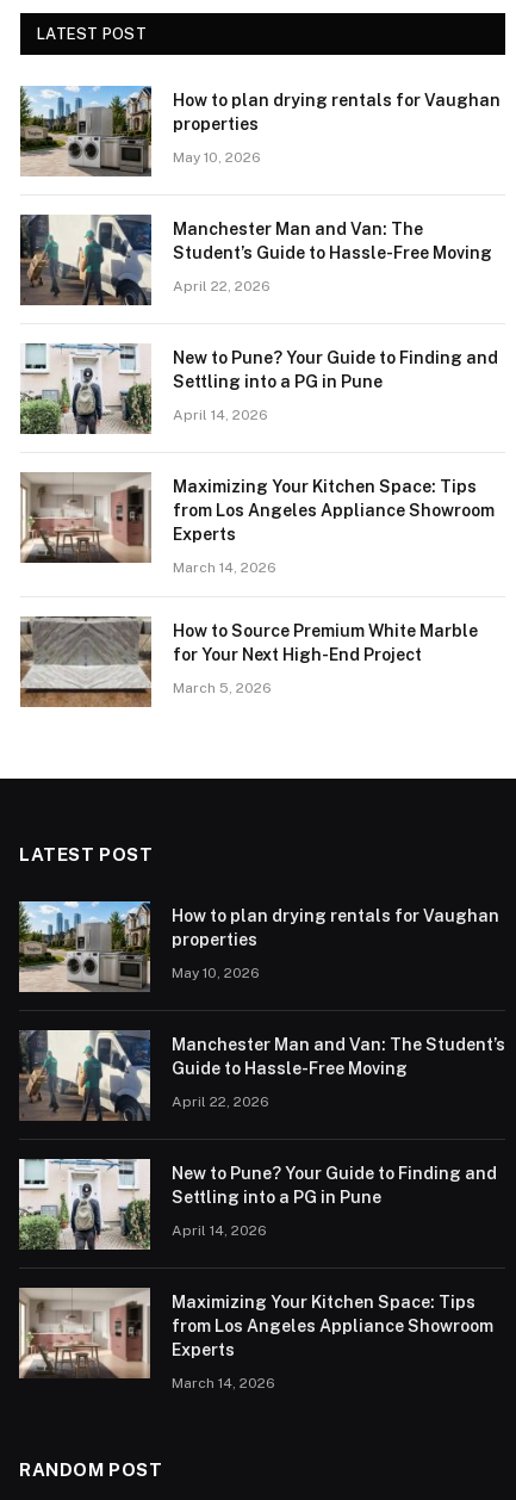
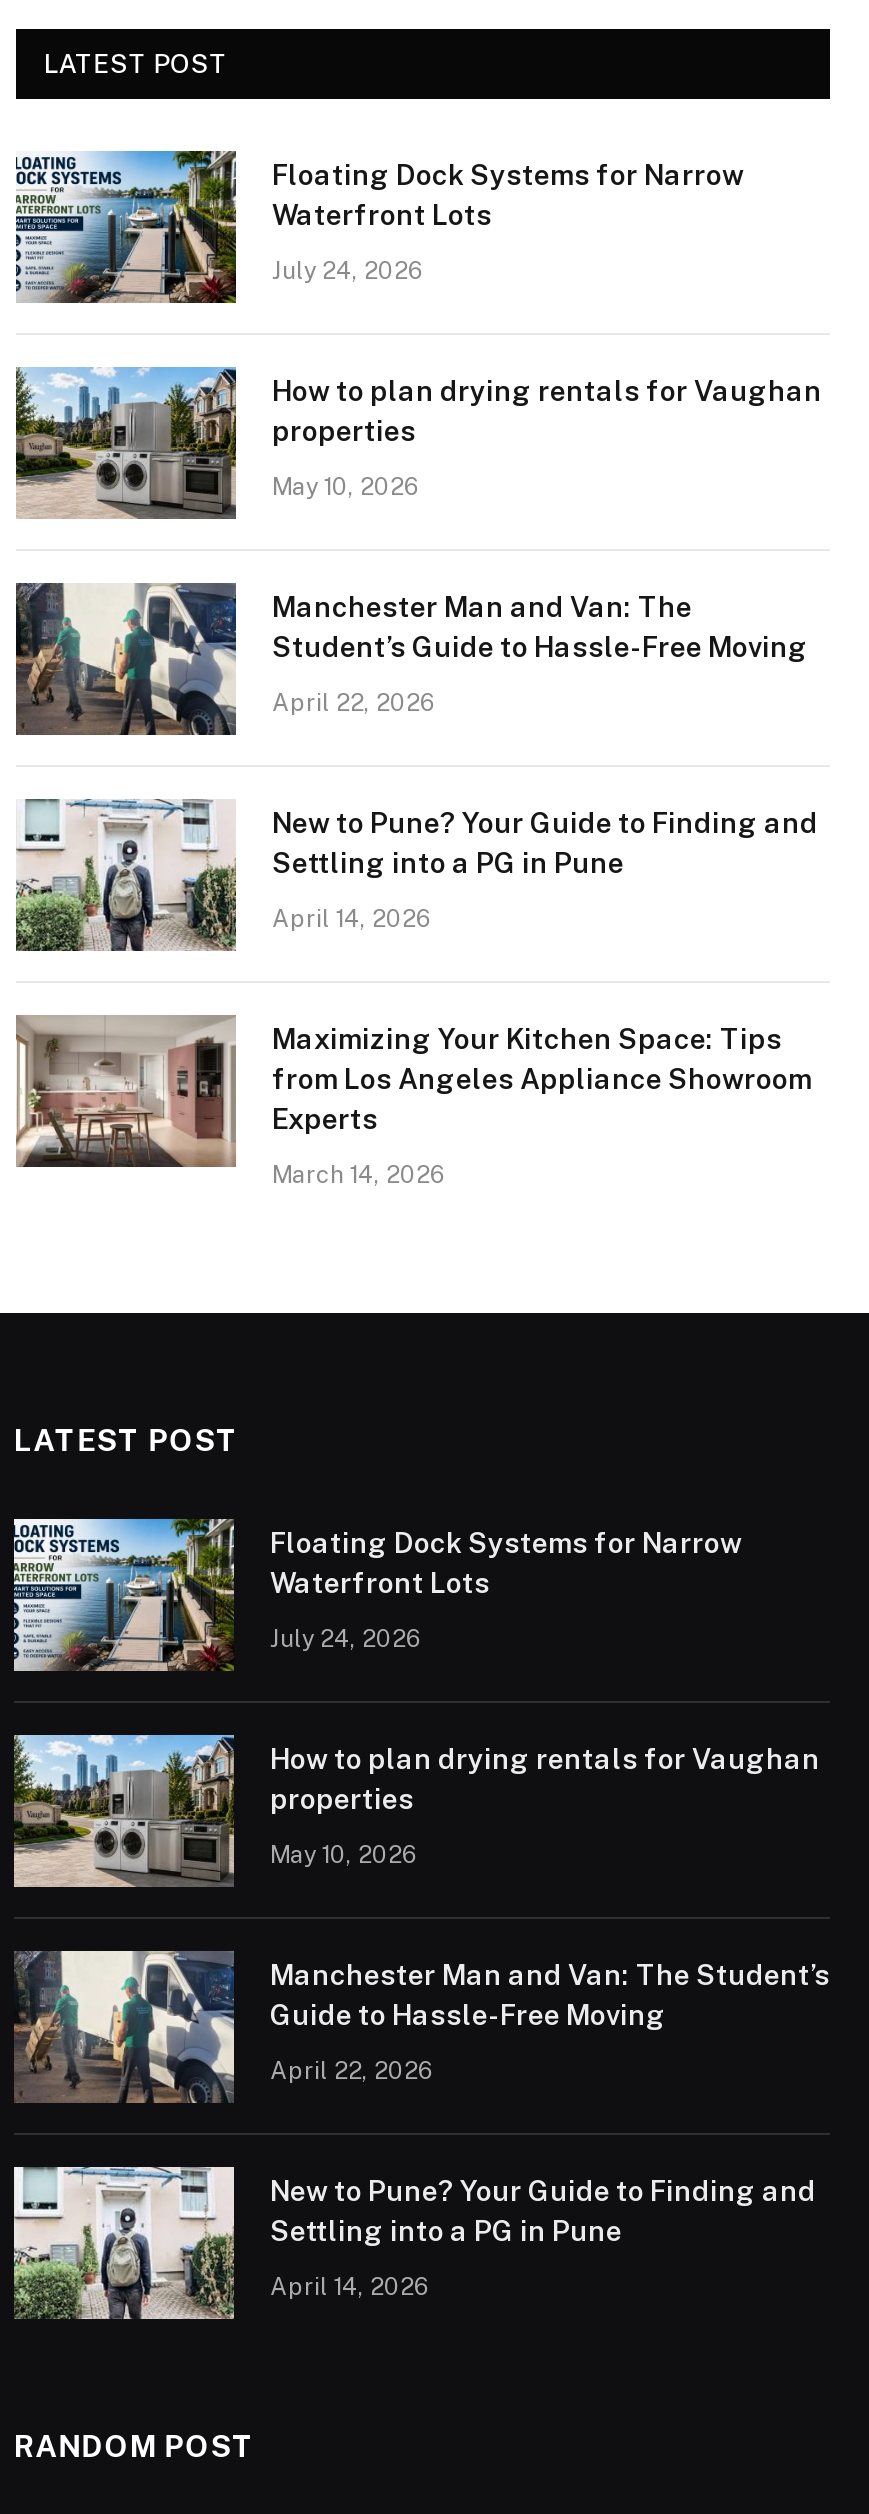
none -> [16,149,744,303] [image] | Floating Dock Systems for Narrow | Waterfront Lots | July 24, 2026
moved [18,85,501,575] -> [12,365,822,1188]: [image] | How to plan drying rentals for Vaughan | properties | ... | Experts | March 14, 2026
[19,615,478,708] [image] | How to Source Premium White Marble | for Your Next High-End Project | March 5, 2026 -> none
none -> [12,1517,742,1671] [image] | Floating Dock Systems for Narrow | Waterfront Lots | July 24, 2026
moved [17,900,505,1238] -> [10,1733,830,2300]: [image] | How to plan drying rentals for Vaughan | properties | ... | Settling into a PG in Pune | April 14, 2026
[18,1287,493,1391] [image] | Maximizing Your Kitchen Space: Tips | from Los Angeles Appliance Showroom | Experts | March 14, 2026 -> none

